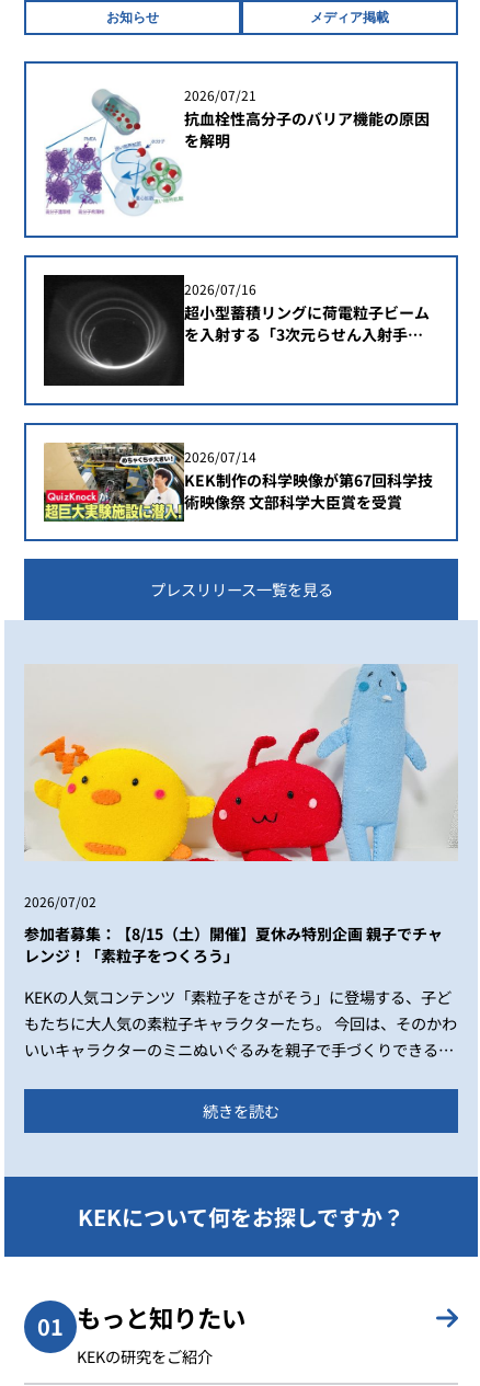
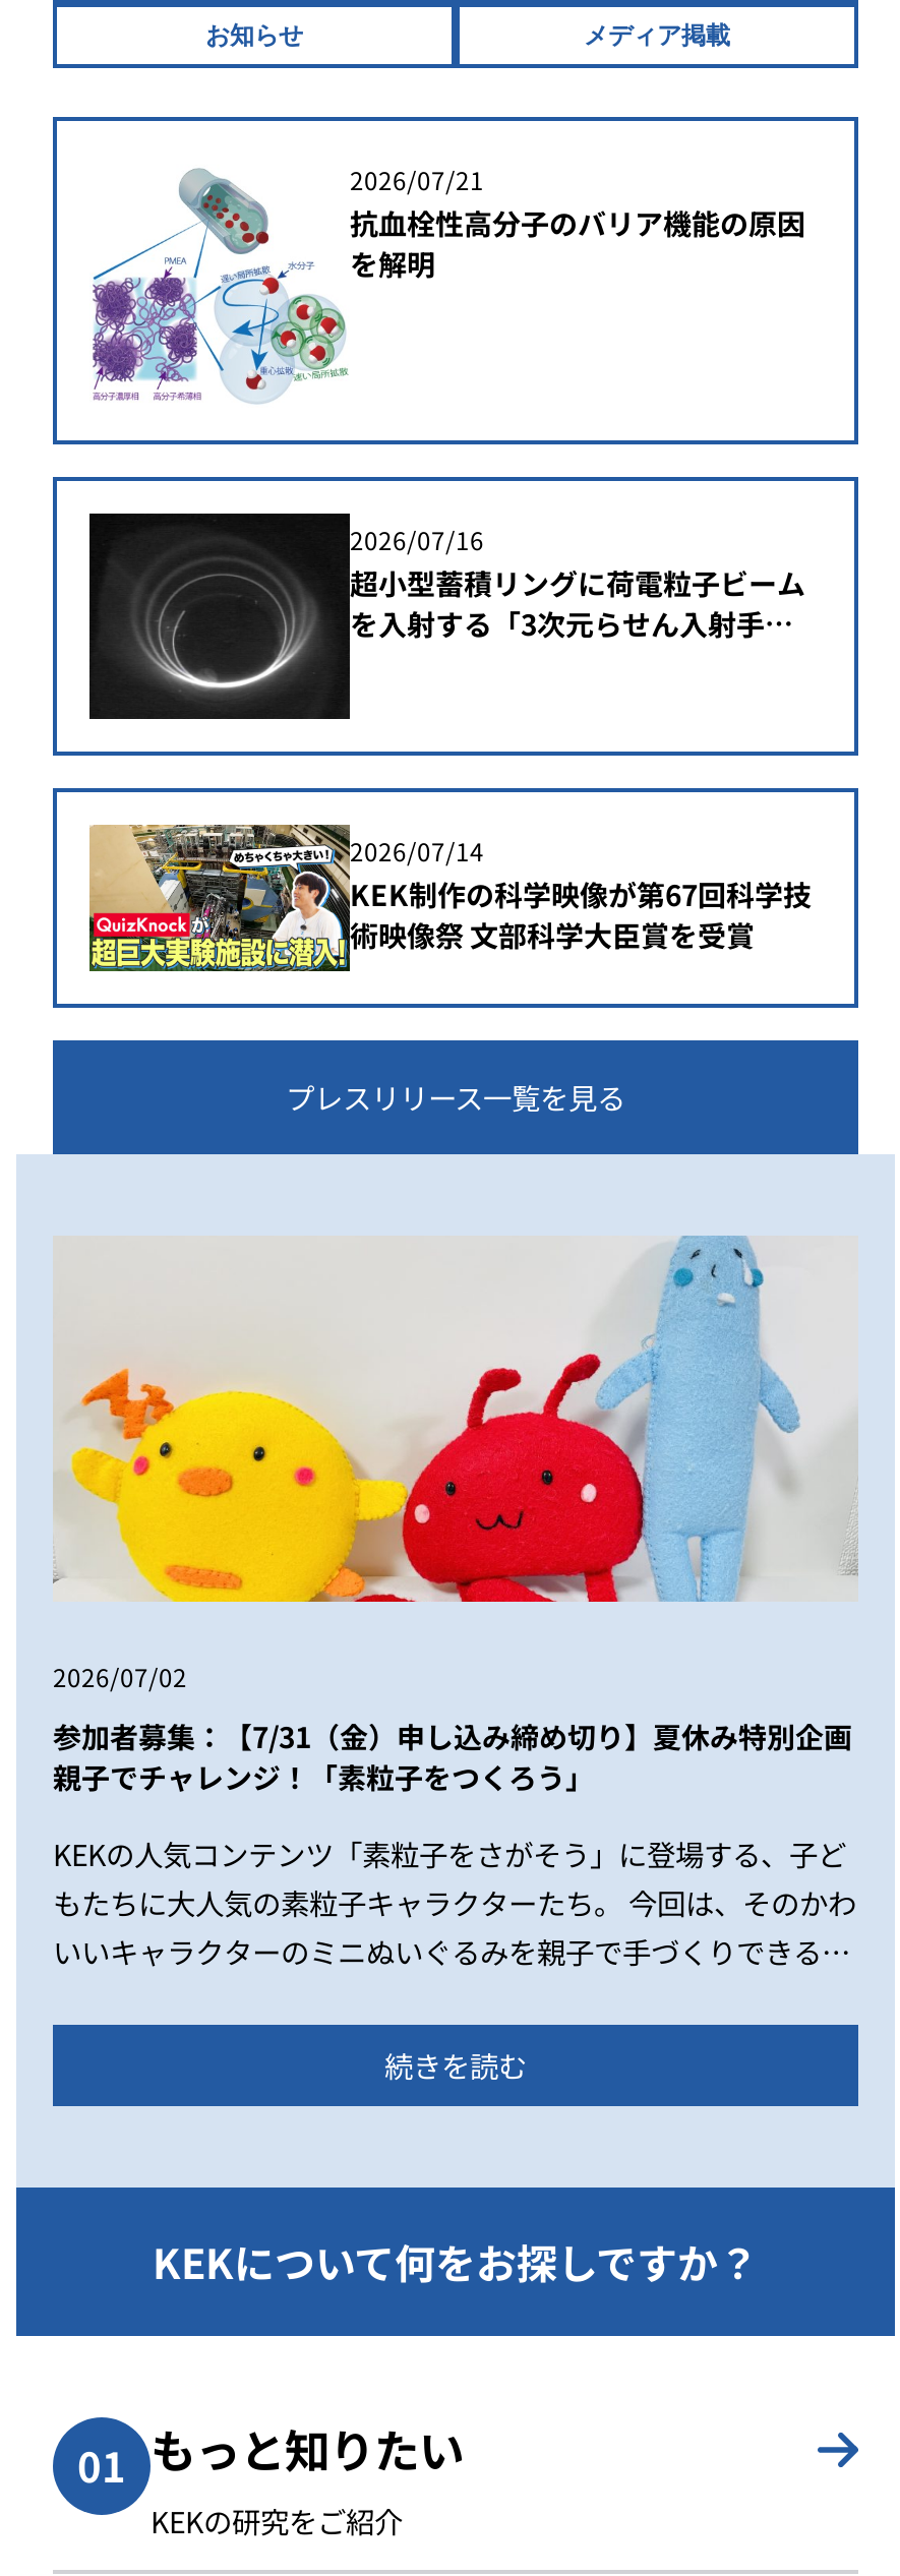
[24,923,443,967] 参加者募集：【8/15（土）開催】夏休み特別企画 親子でチャ | レンジ！「素粒子をつくろう」 -> [53,1716,852,1797] 参加者募集：【7/31（金）申し込み締め切り】夏休み特別企画 | 親子でチャレンジ！「素粒子をつくろう」

